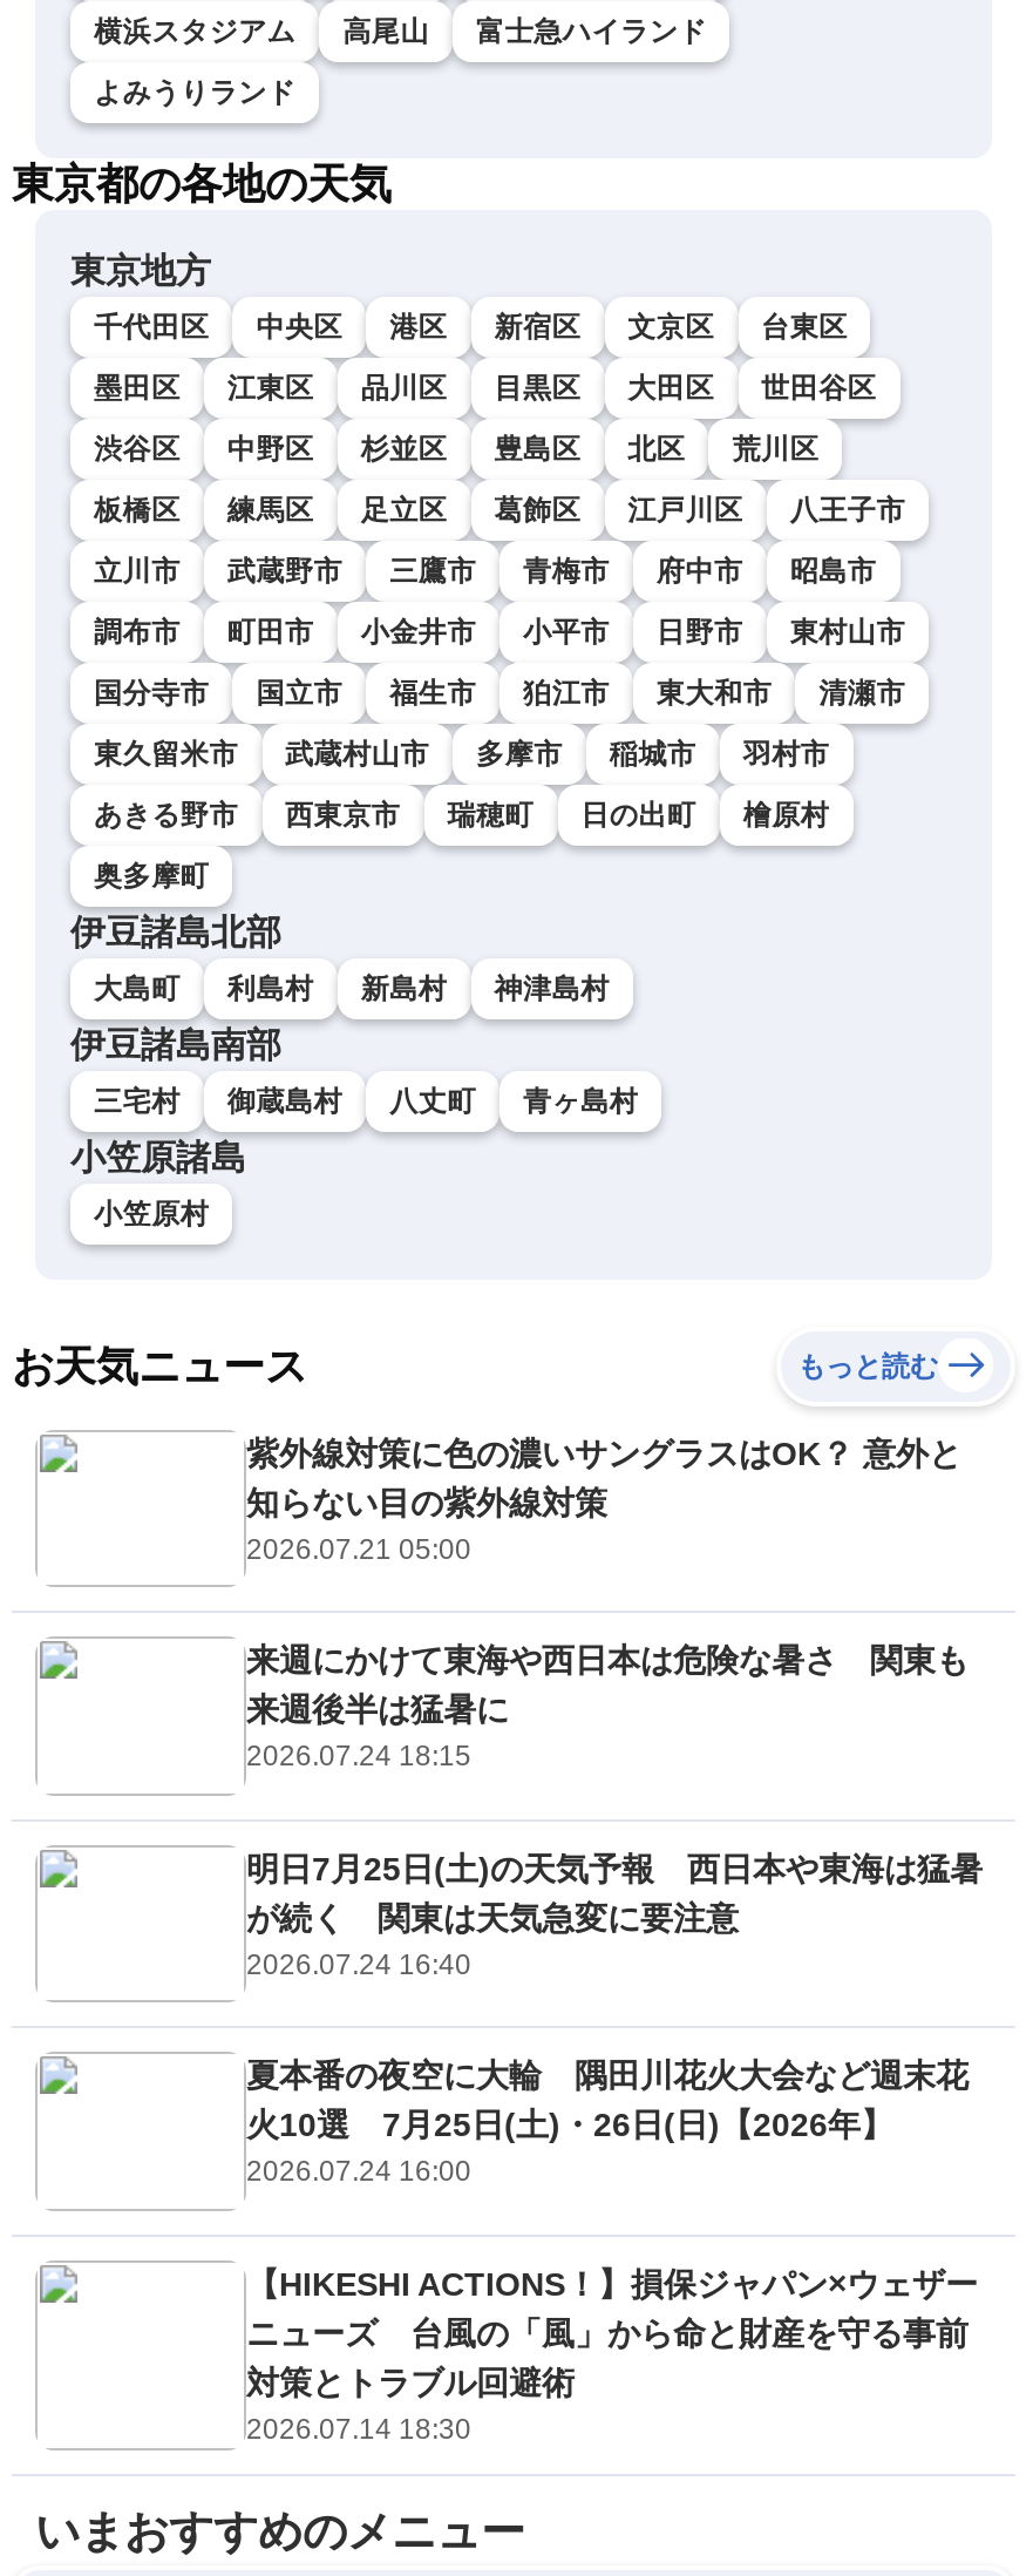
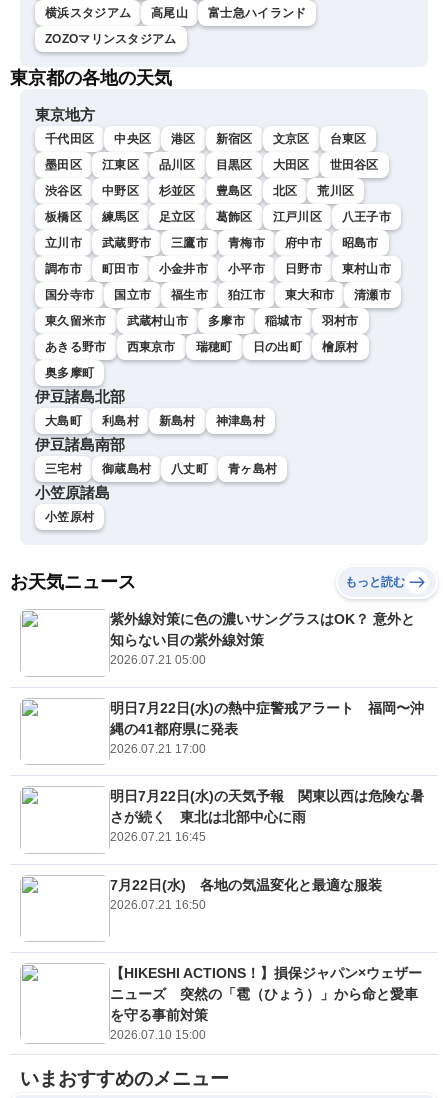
[94,76,296,108] よみうりランド -> [45,32,177,46] ZOZOマリンスタジアム
[246,1642,969,1773] 来週にかけて東海や西日本は危険な暑さ 関東も | 来週後半は猛暑に | 2026.07.24 18:15 -> [110,700,424,756] 明日7月22日(水)の熱中症警戒アラート 福岡〜沖 | 縄の41都府県に発表 | 2026.07.21 17:00
[246,1849,983,1981] 明日7月25日(土)の天気予報 西日本や東海は猛暑 | が続く 関東は天気急変に要注意 | 2026.07.24 16:40 -> [110,788,424,844] 明日7月22日(水)の天気予報 関東以西は危険な暑 | さが続く 東北は北部中心に雨 | 2026.07.21 16:45
[246,2057,969,2188] 夏本番の夜空に大輪 隅田川花火大会など週末花 | 火10選 7月25日(土)・26日(日)【2026年】 | 2026.07.24 16:00 -> [110,877,382,912] 7月22日(水) 各地の気温変化と最適な服装 | 2026.07.21 16:50
[246,2314,969,2445] ニューズ 台風の「風」から命と財産を守る事前 | 対策とトラブル回避術 | 2026.07.14 18:30 -> [110,986,418,1042] ニューズ 突然の「雹（ひょう）」から命と愛車 | を守る事前対策 | 2026.07.10 15:00

